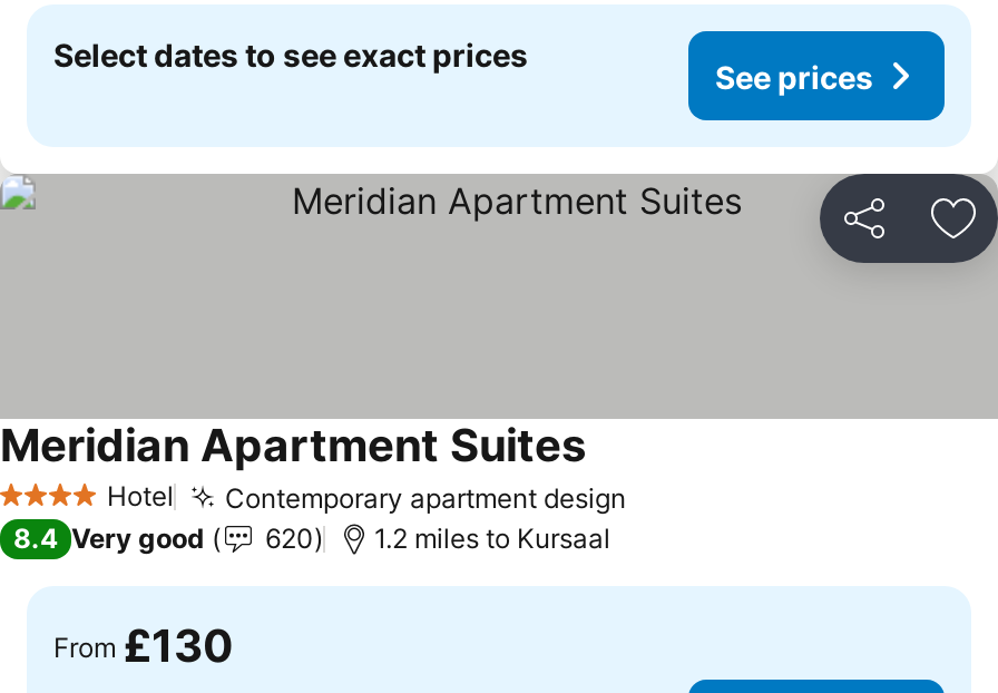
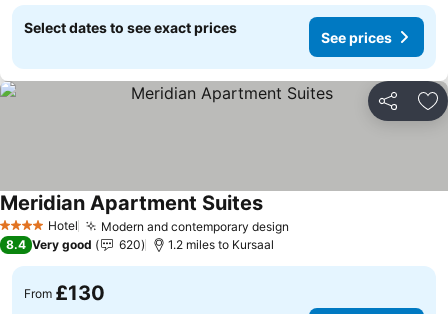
[225,480,626,514] Contemporary apartment design -> [101,218,289,233] Modern and contemporary design

